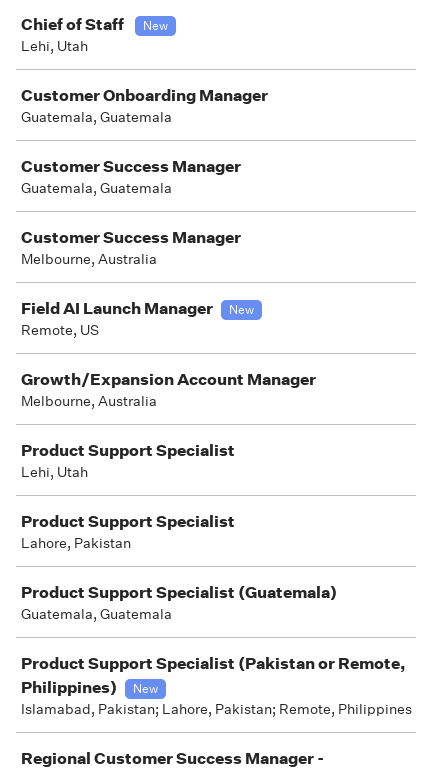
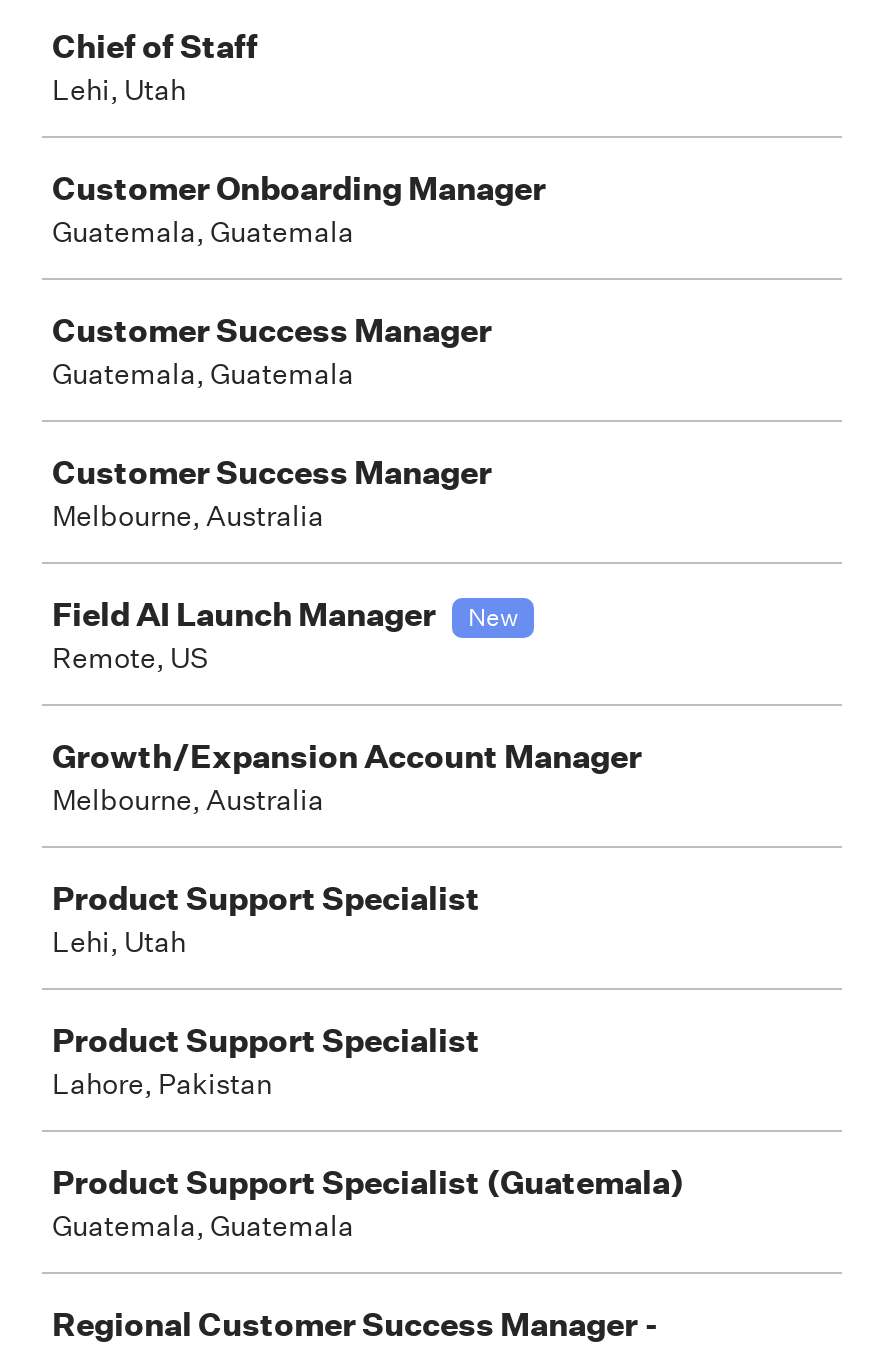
[143,17,168,34] New -> none
[21,653,412,718] Product Support Specialist (Pakistan or Remote, | Philippines) | New | Islamabad, Pakistan; Lahore, Pakistan; Remote, Philippines -> none

